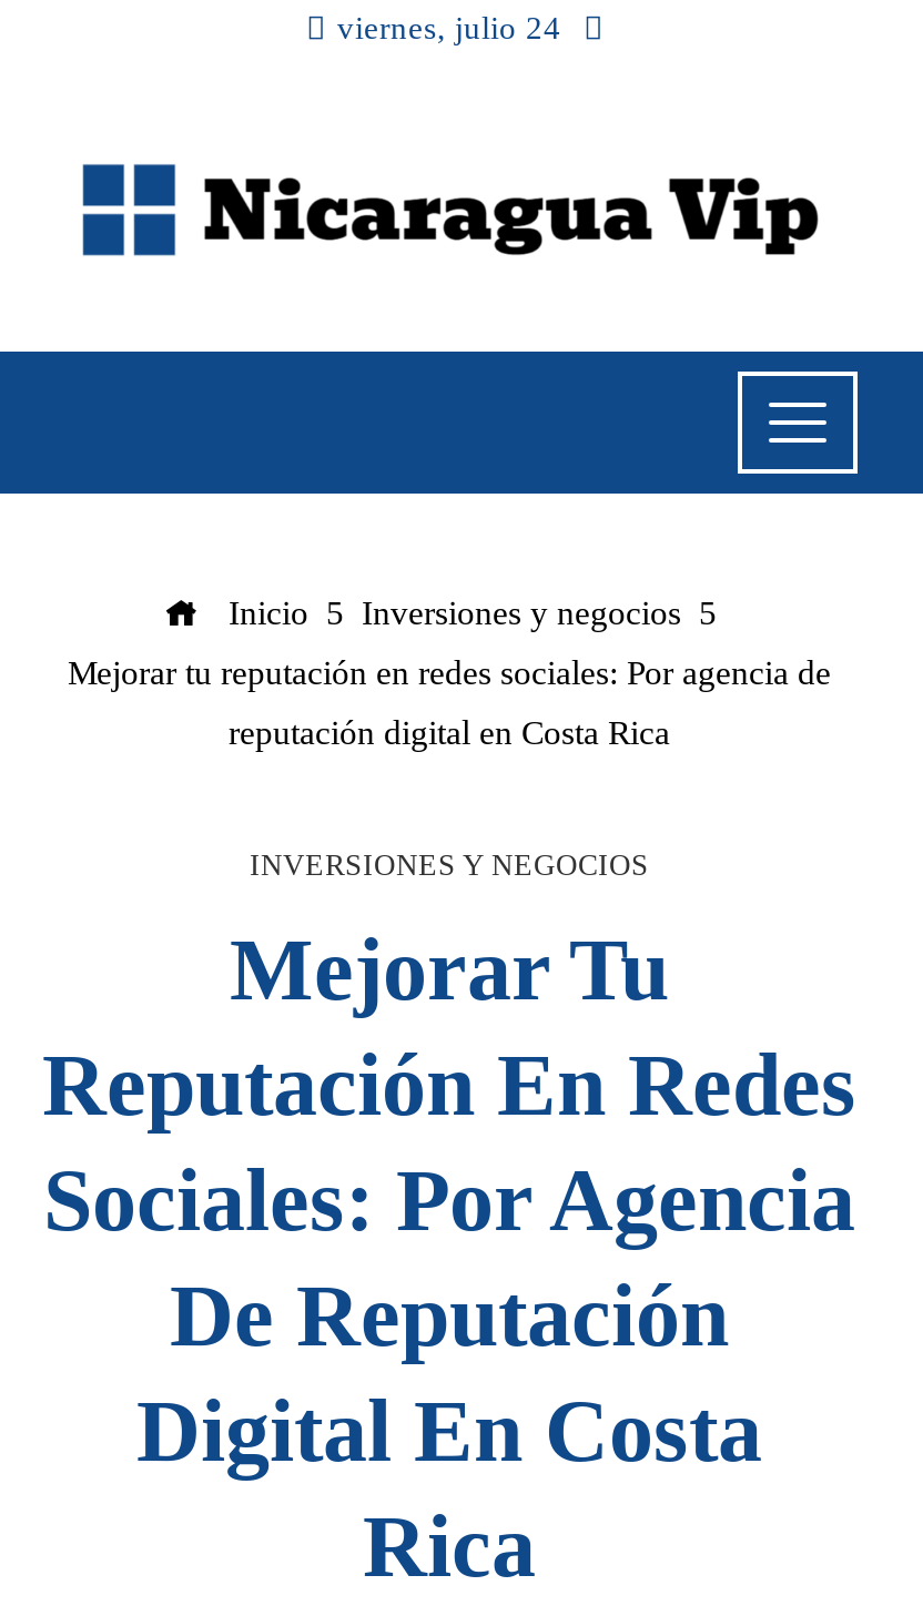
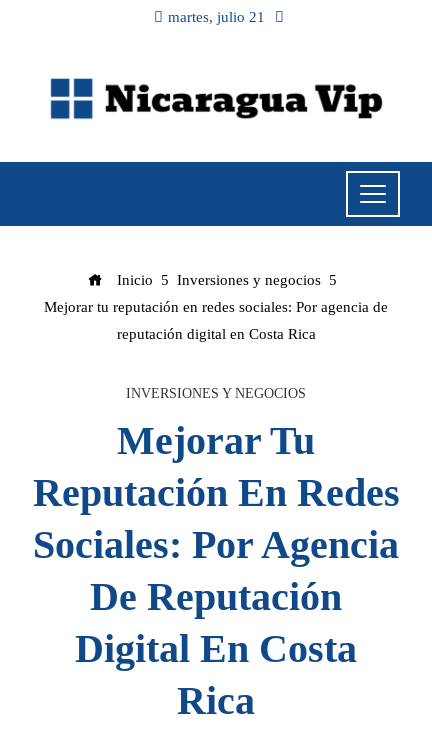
[337,10,561,45] viernes, julio 24 -> [167,9,264,25] martes, julio 21

